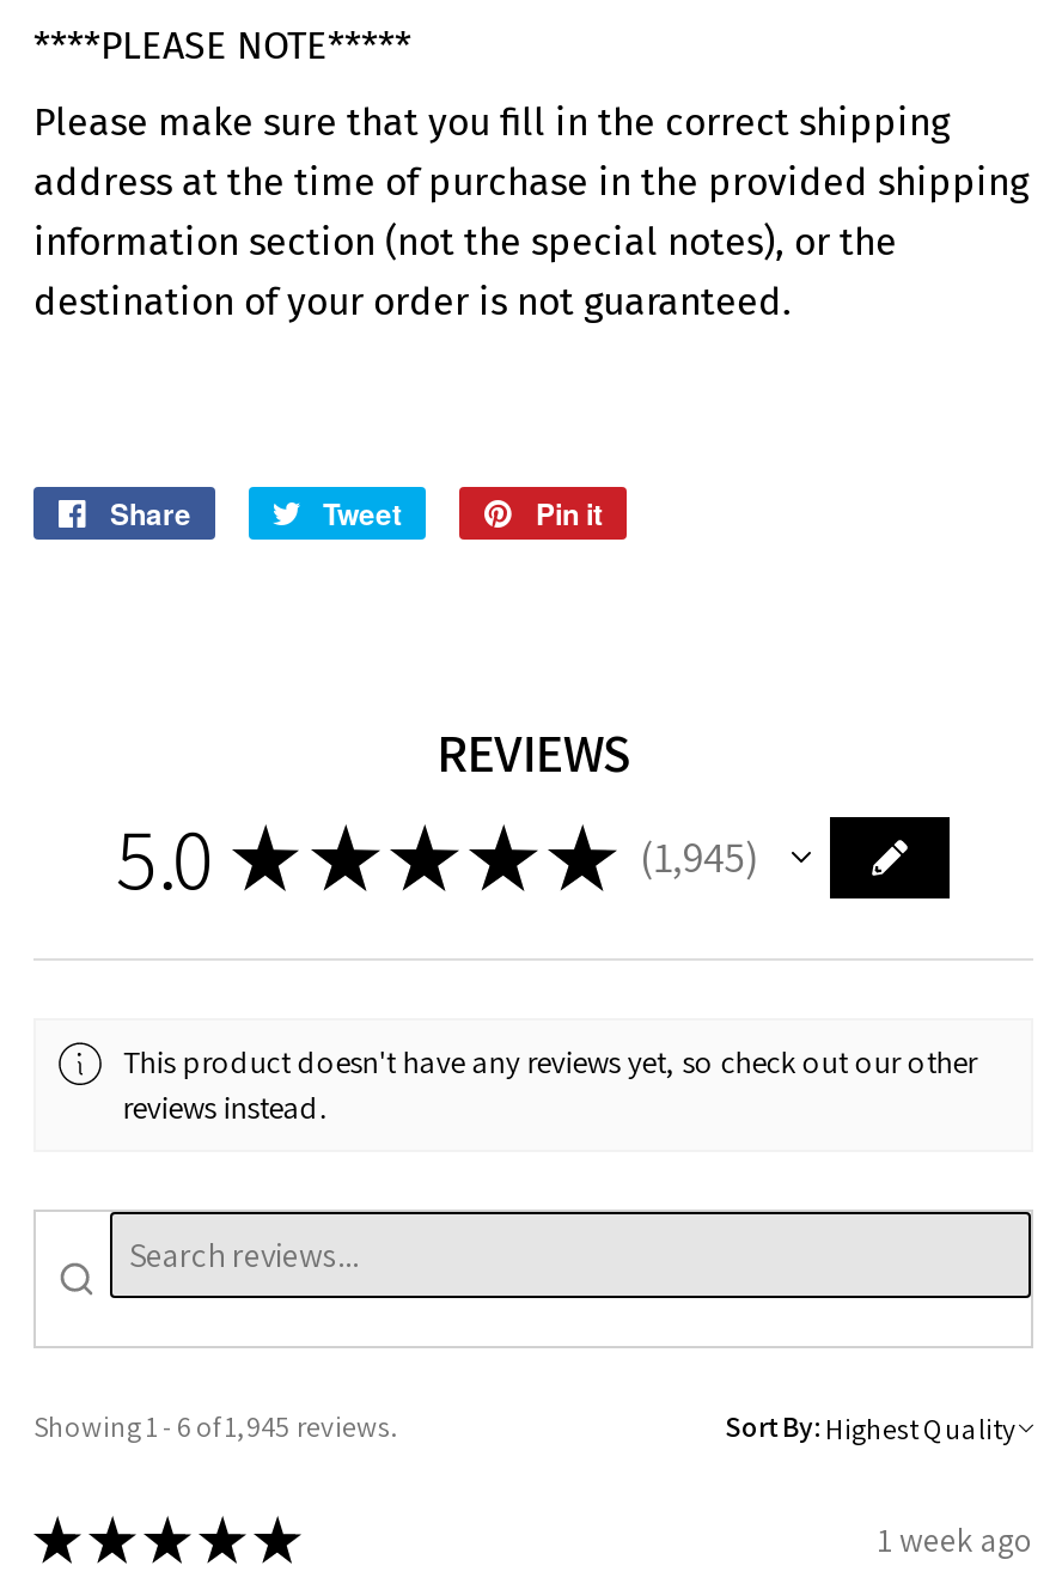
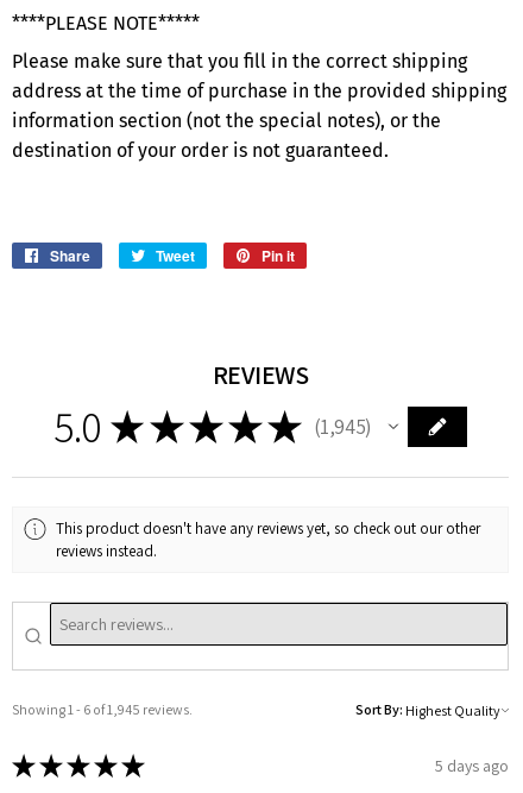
[878,1518,1033,1561] 1 week ago -> [435,755,509,776] 5 days ago

